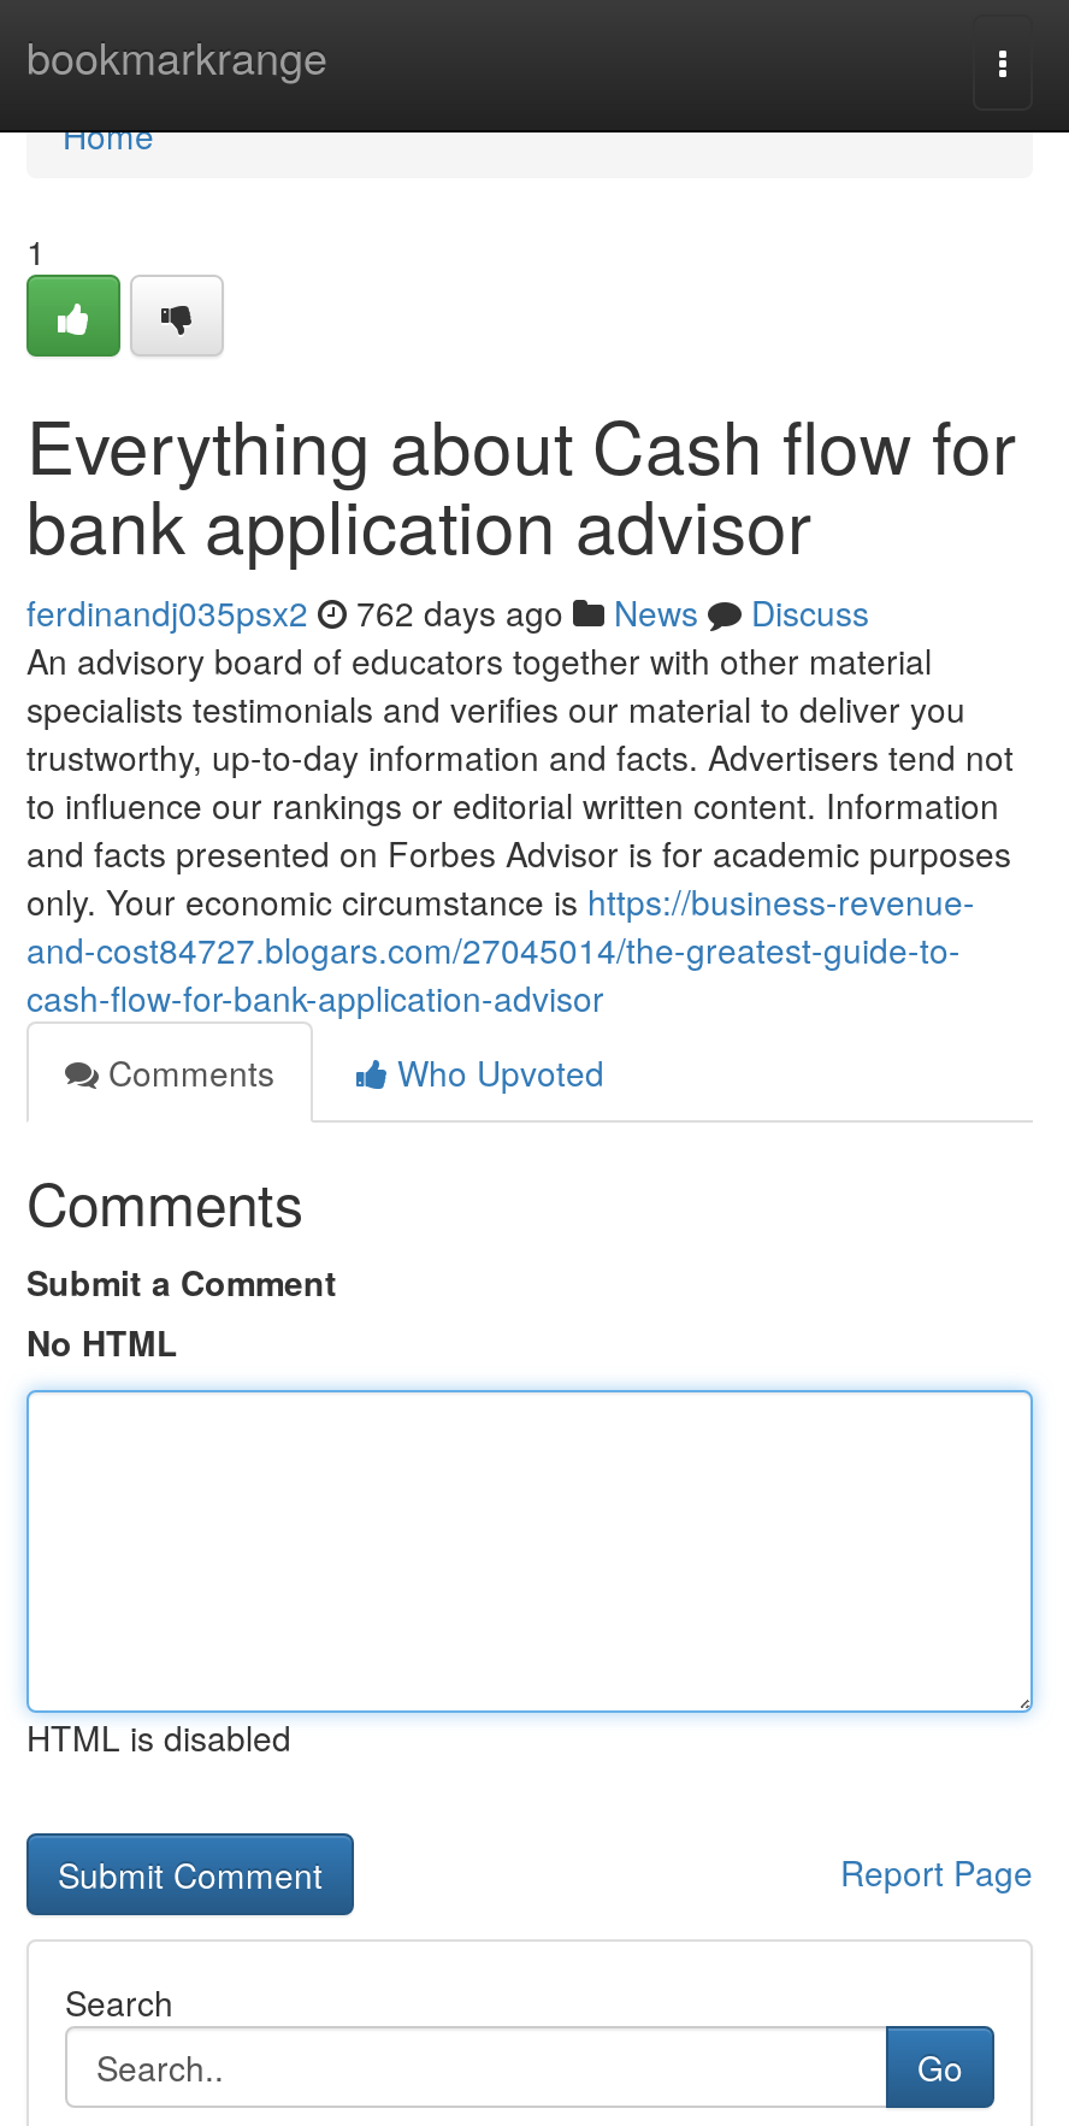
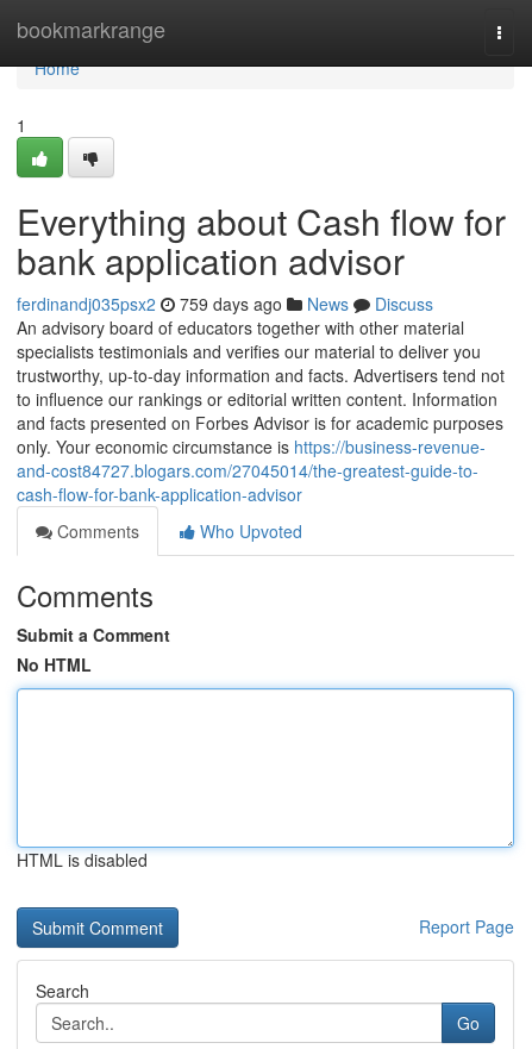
[26,588,869,636] ferdinandj035psx2 762 days ago News Discuss -> [17,292,433,316] ferdinandj035psx2 759 days ago News Discuss

